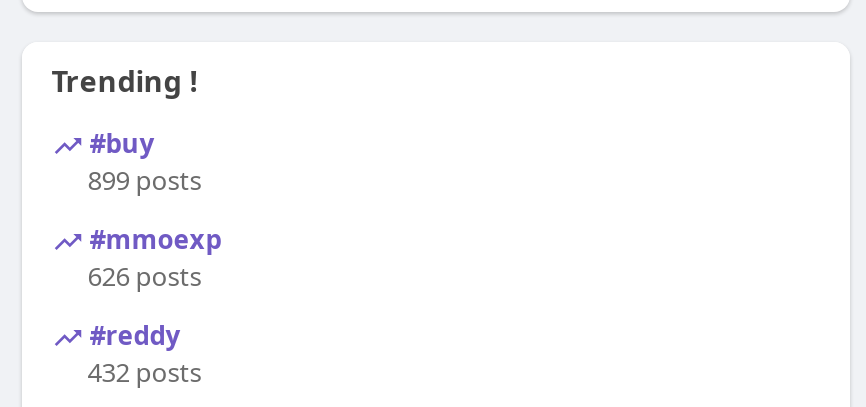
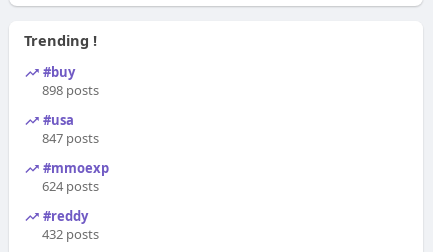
[87,162,201,198] 899 posts -> [40,81,99,147] 898 posts | #usa | 847 posts
[87,258,201,294] 626 posts -> [42,177,99,195] 624 posts

